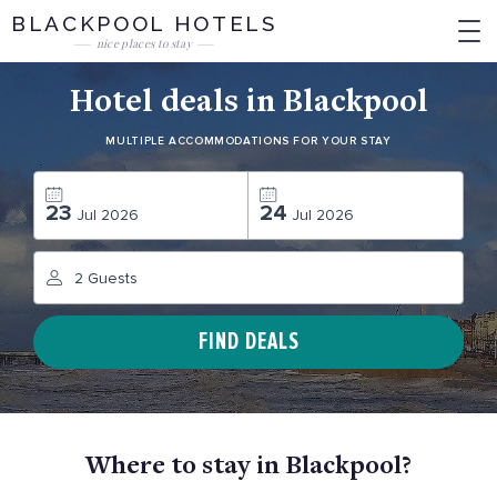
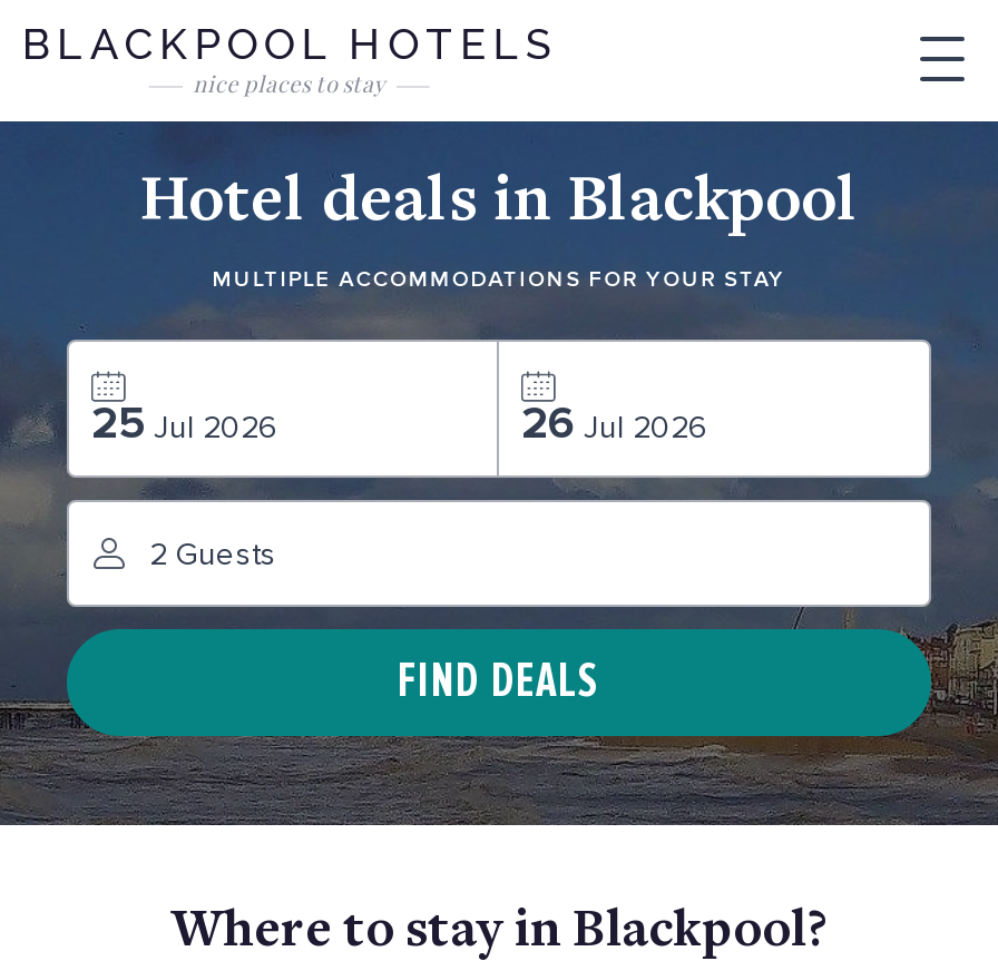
[45,200,139,227] 23 Jul 2026 -> [91,398,278,451] 25 Jul 2026
[260,200,354,227] 24 Jul 2026 -> [521,398,708,451] 26 Jul 2026

